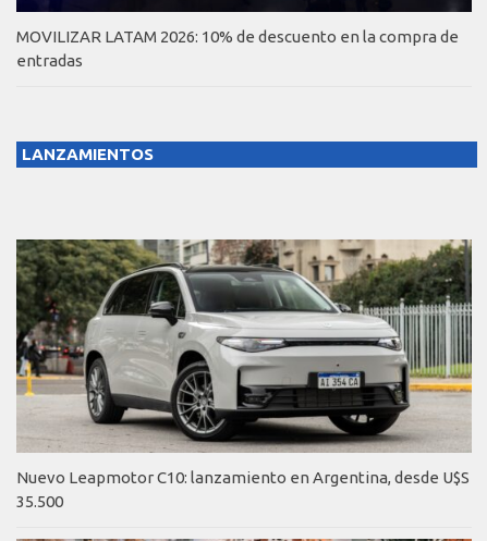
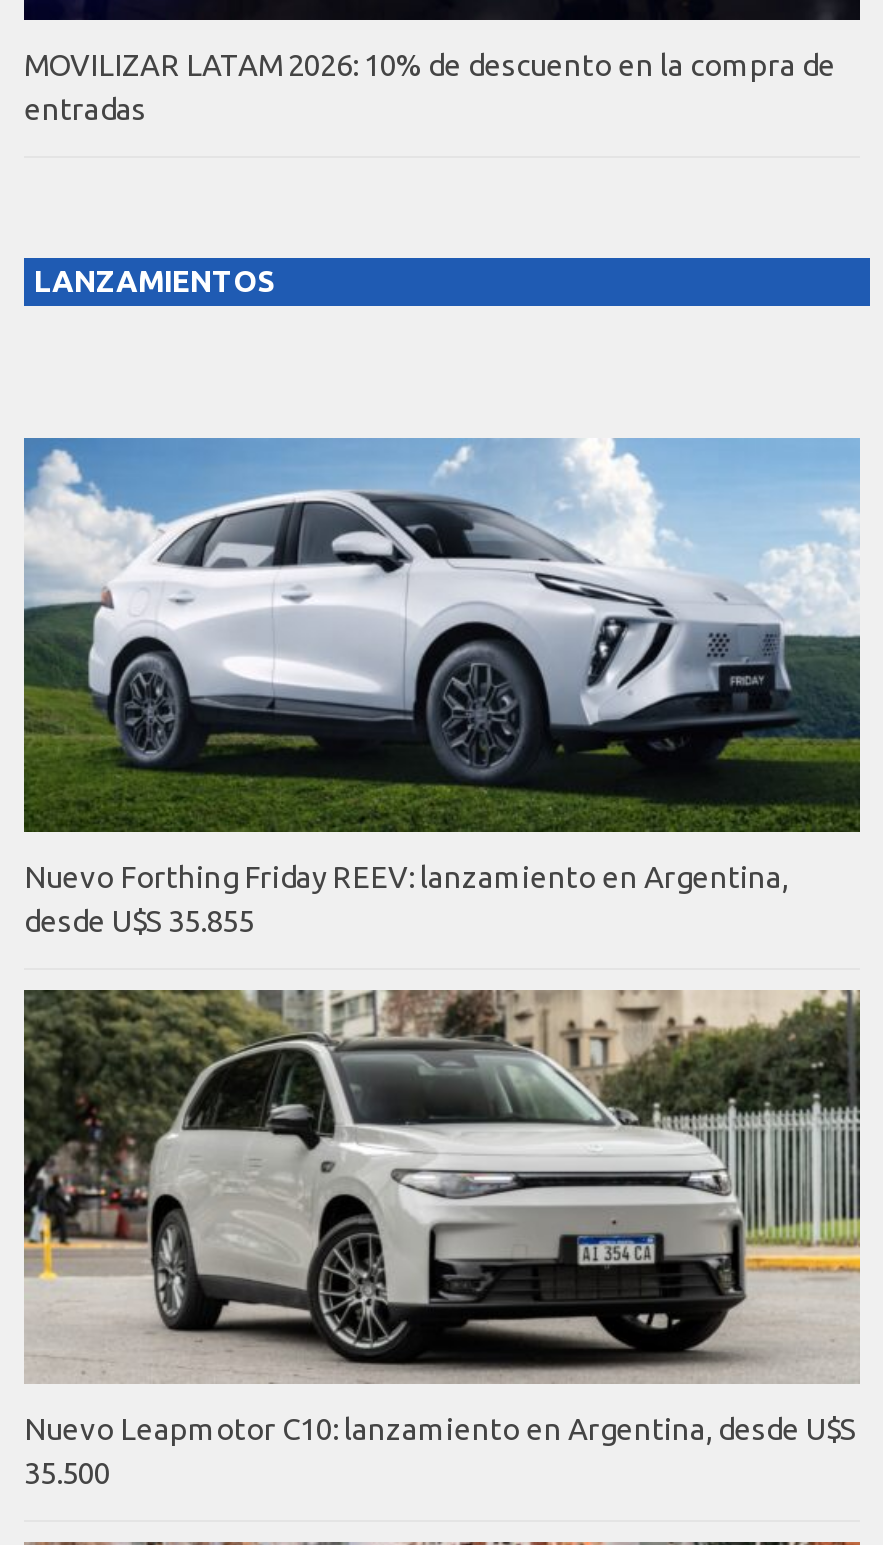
none -> [22,436,862,939] [image] | Nuevo Forthing Friday REEV: lanzamiento en Argentina, | desde U$S 35.855

